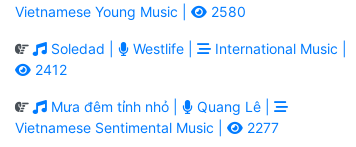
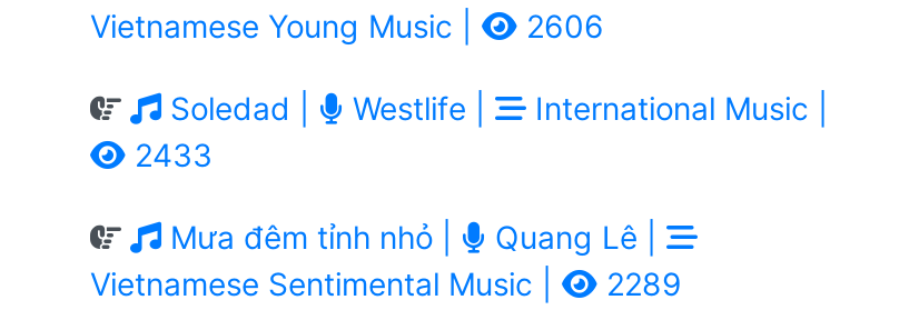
[207,3,246,20] 2580 -> [517,6,604,44] 2606
[31,61,67,78] 2412 -> [126,135,213,173] 2433
[243,119,279,136] 2277 -> [597,264,682,302] 2289

